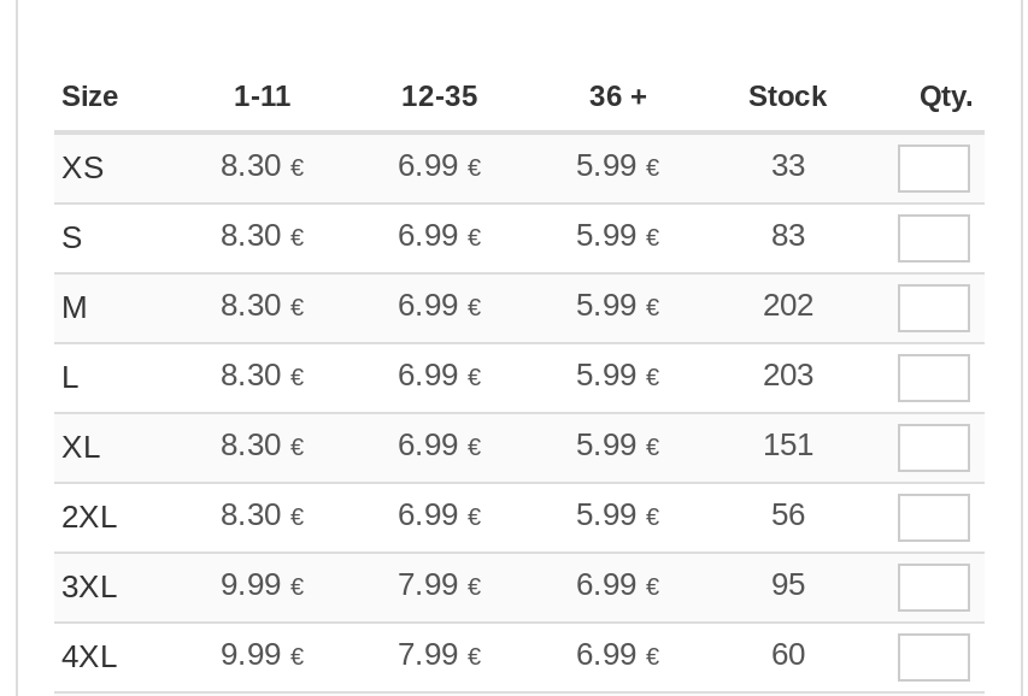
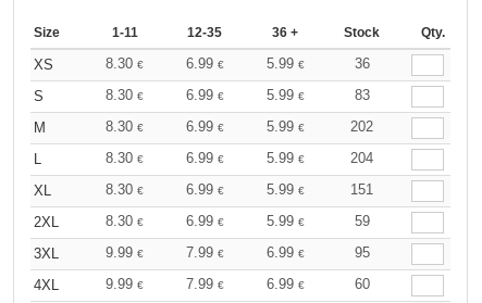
[771,146,805,183] 33 -> [354,55,369,71] 36
[763,356,813,392] 203 -> [350,150,373,166] 204
[771,496,805,532] 56 -> [354,213,369,229] 59

